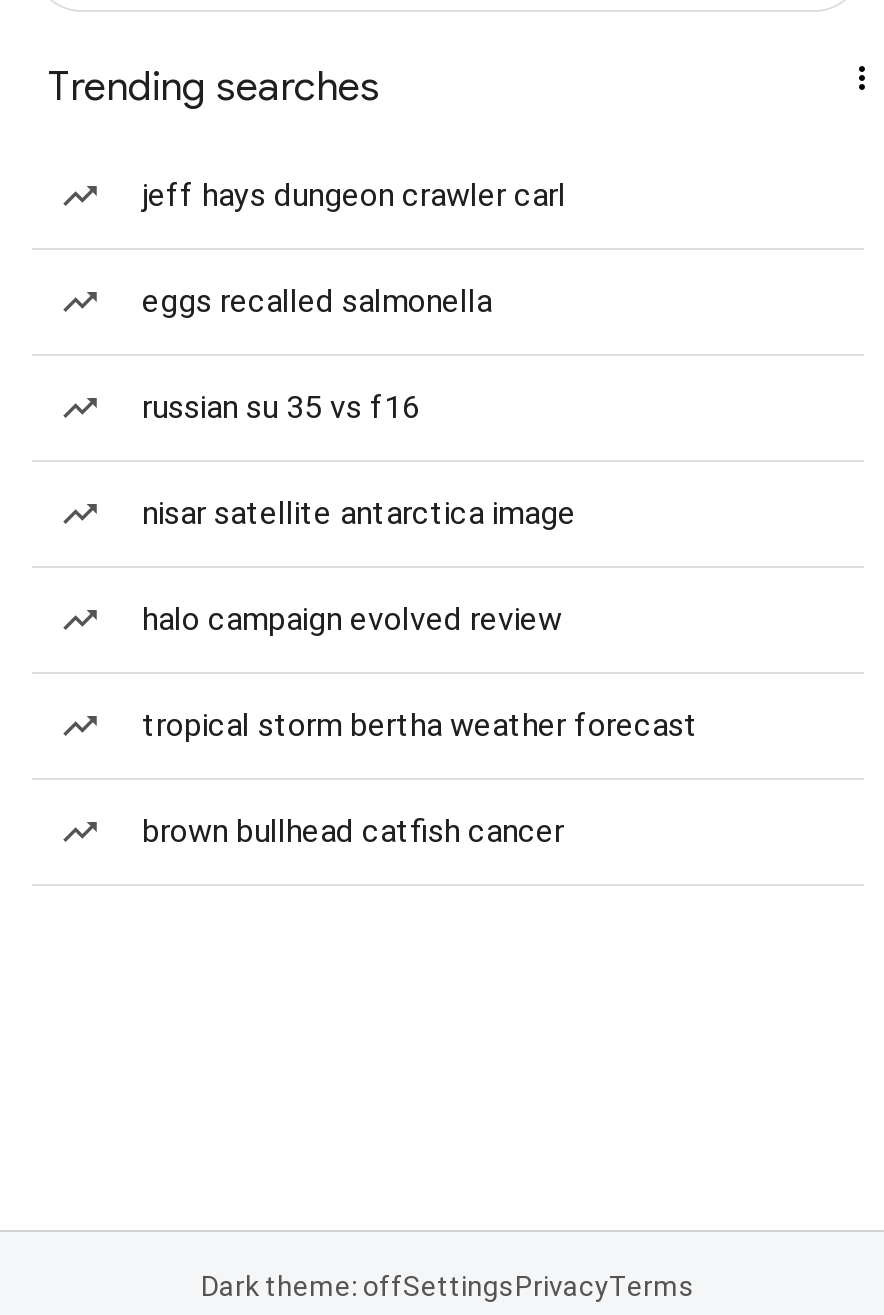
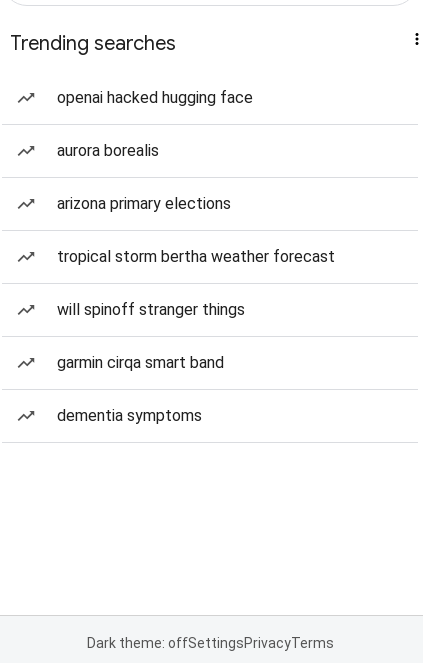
[142,176,576,638] jeff hays dungeon crawler carl | eggs recalled salmonella | russian su 35 vs f16 | nisar satellite antarctica image | halo campaign evolved review -> [57,88,253,213] openai hacked hugging face | aurora borealis | arizona primary elections
moved [142,706,698,744] -> [57,247,335,266]: tropical storm bertha weather forecast
[142,812,564,850] brown bullhead catfish cancer -> [57,300,245,425] will spinoff stranger things | garmin cirqa smart band | dementia symptoms

